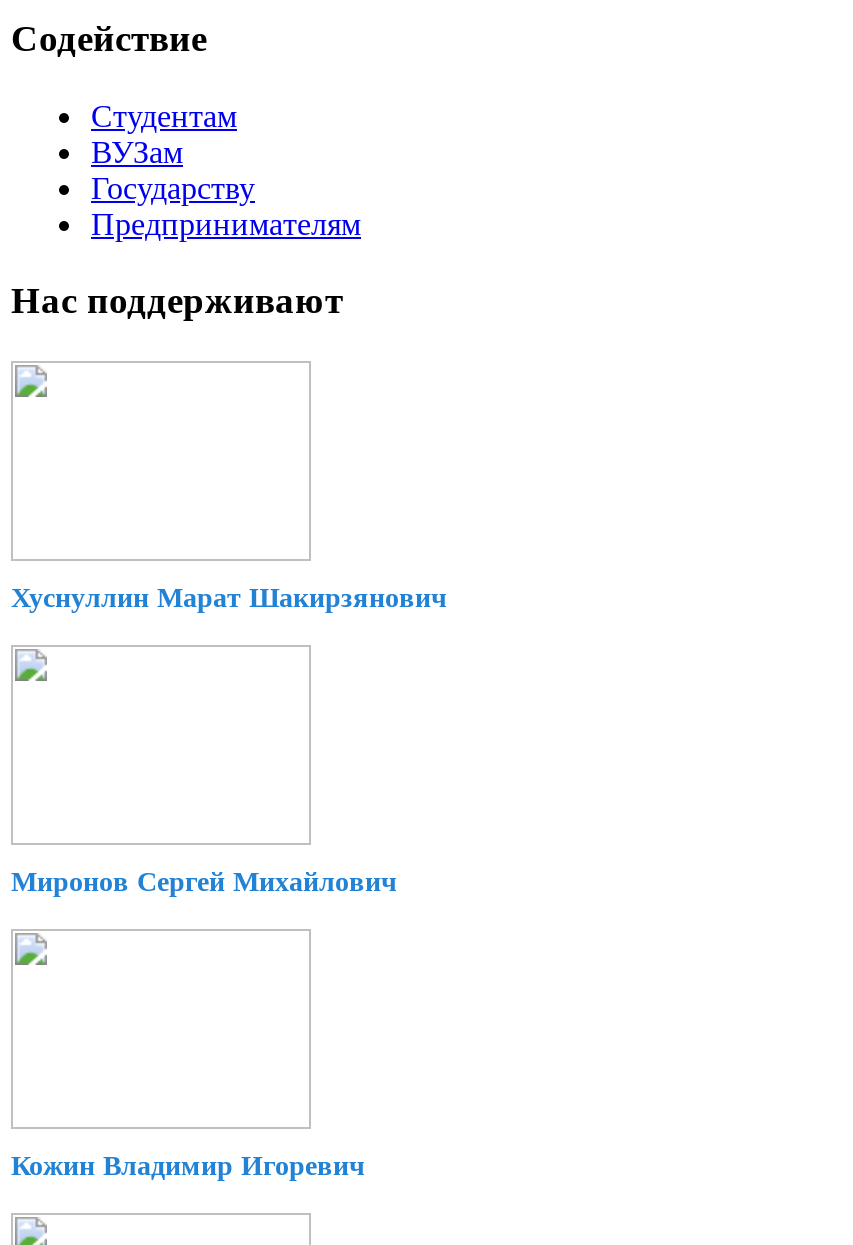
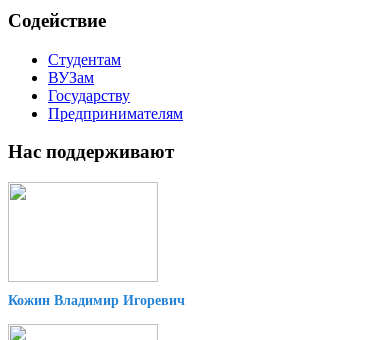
[11,583,447,613] Хуснуллин Марат Шакирзянович -> none
[11,867,397,897] Миронов Сергей Михайлович -> none

